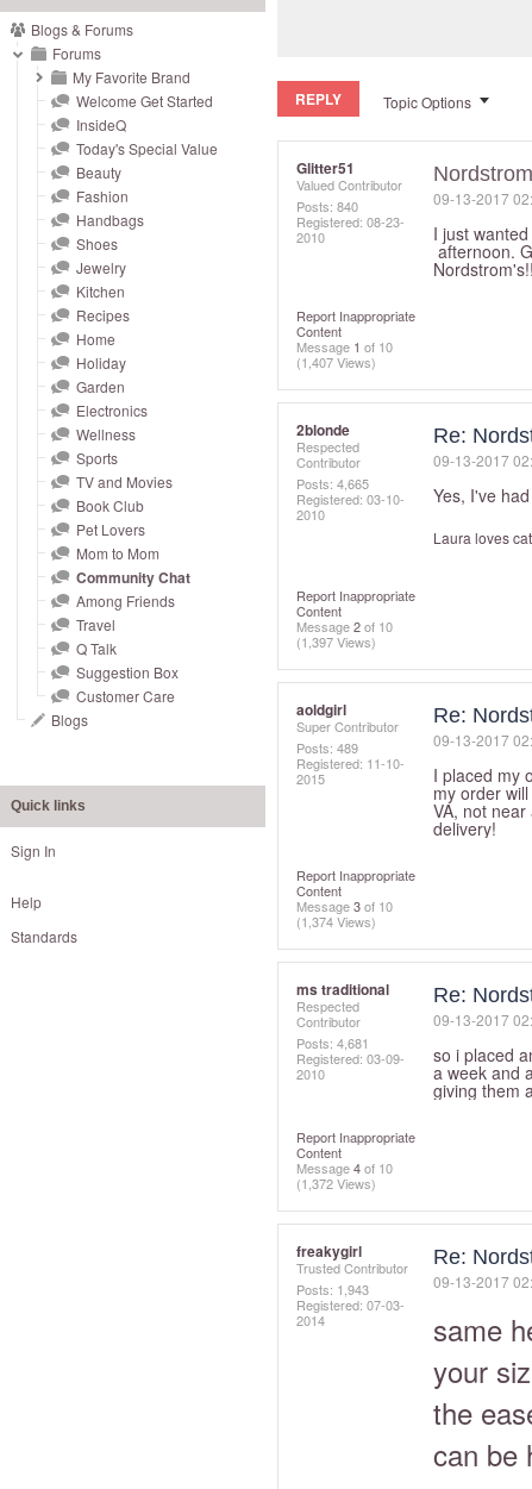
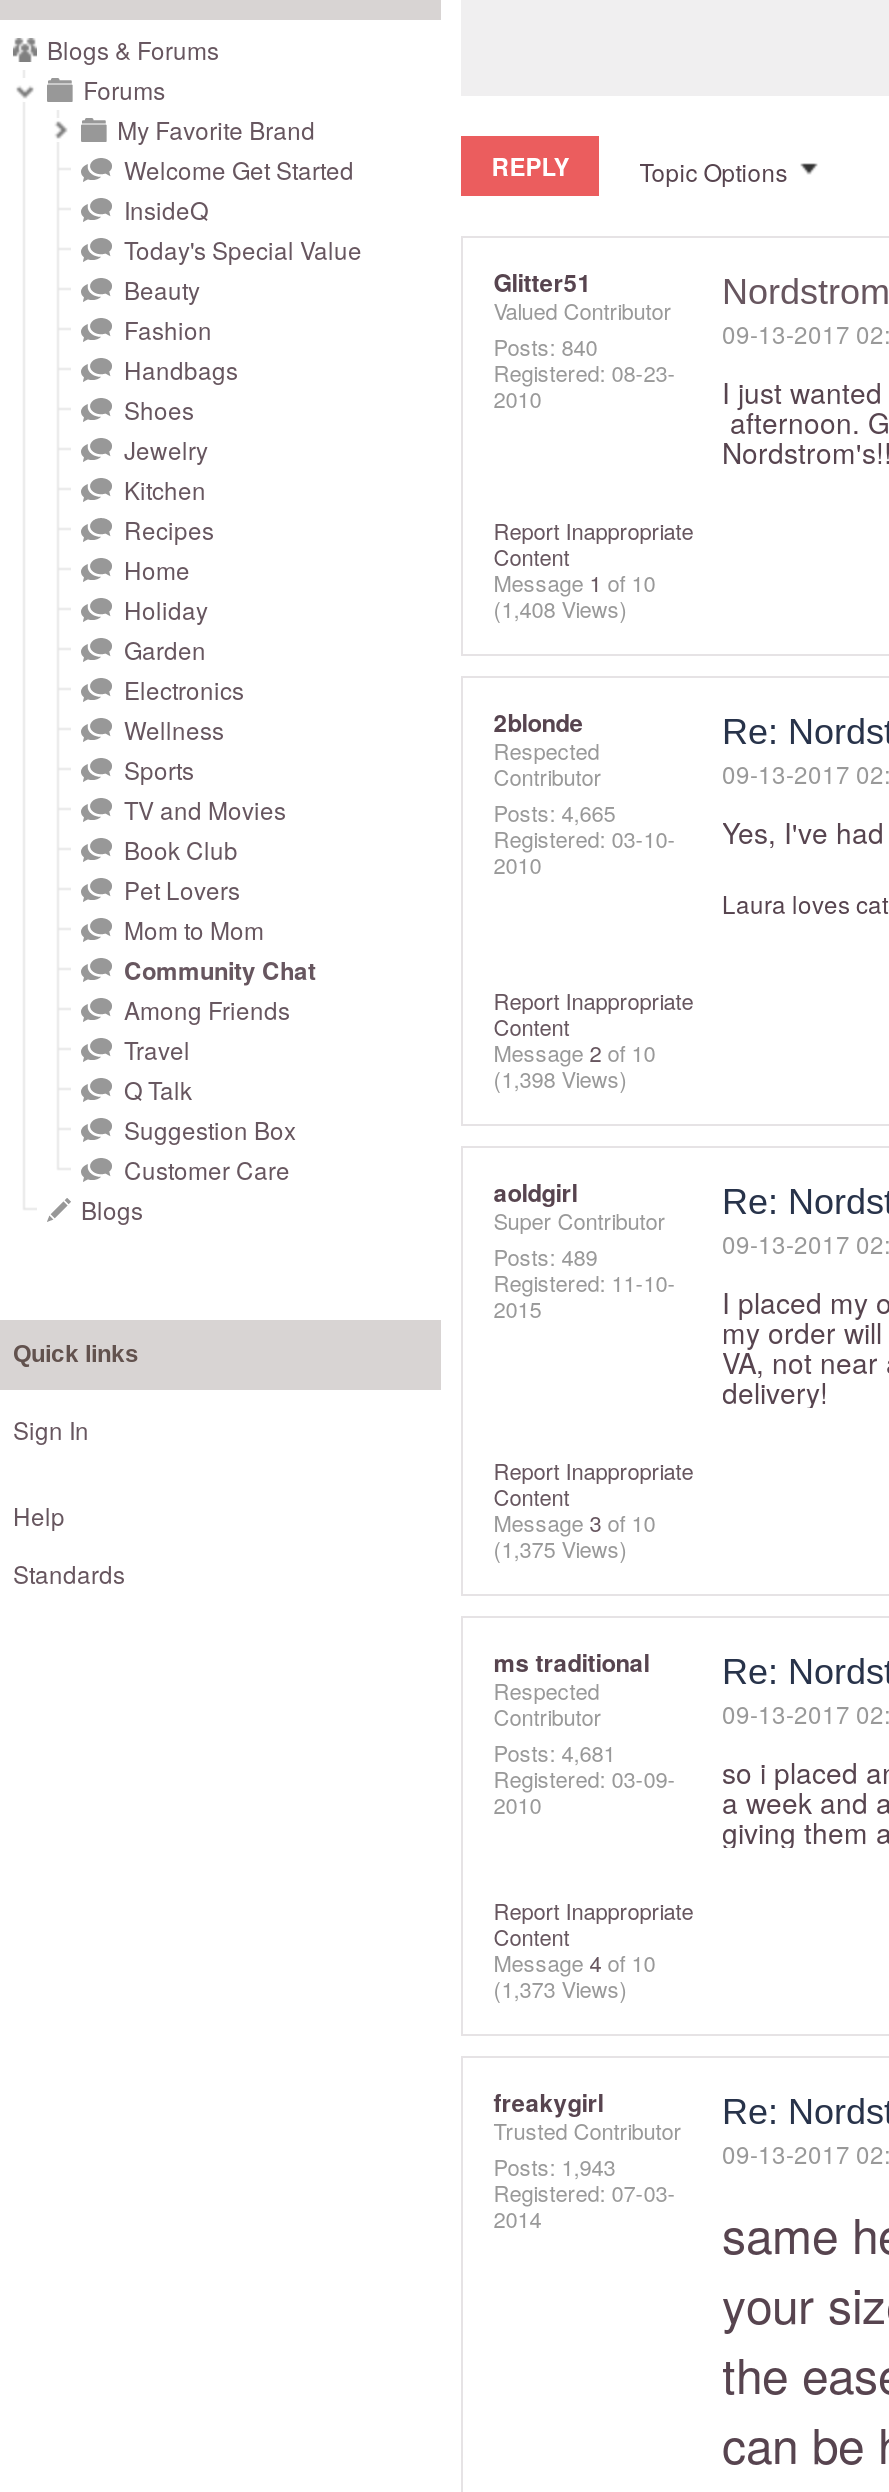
[297,352,376,371] (1,407 Views) -> [493,592,627,624] (1,408 Views)
[297,632,376,651] (1,397 Views) -> [493,1062,627,1094] (1,398 Views)
[297,912,376,931] (1,374 Views) -> [493,1532,627,1564] (1,375 Views)
[297,1174,376,1193] (1,372 Views) -> [493,1972,627,2004] (1,373 Views)

